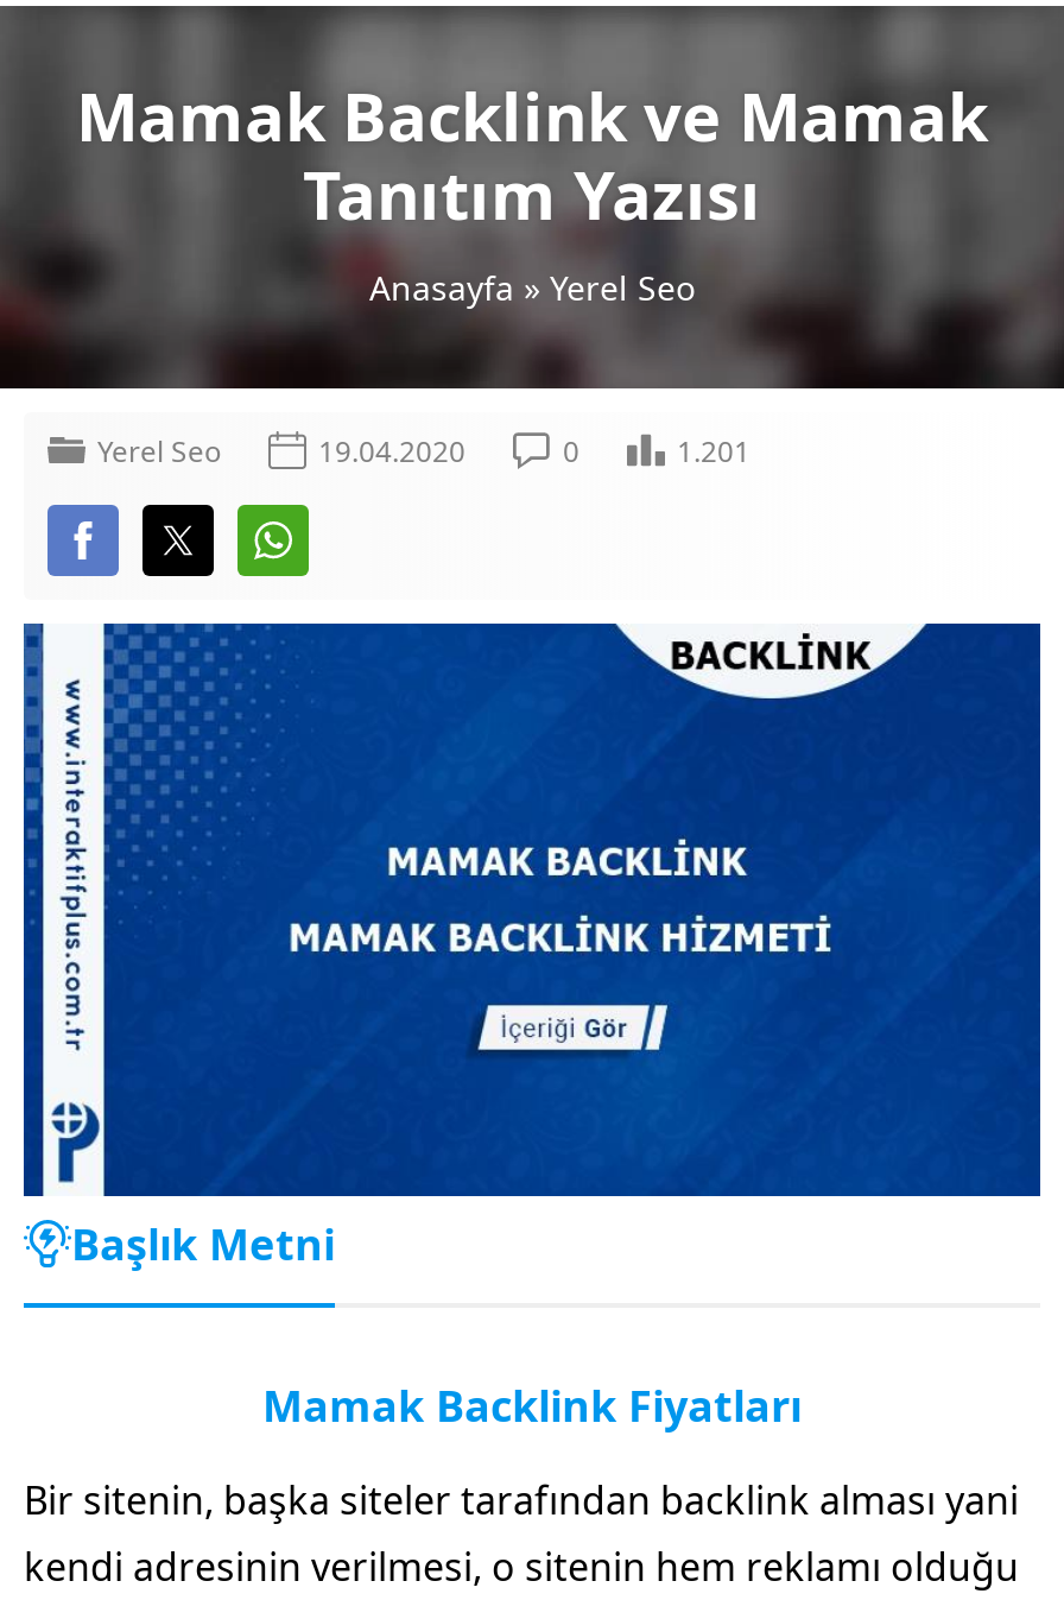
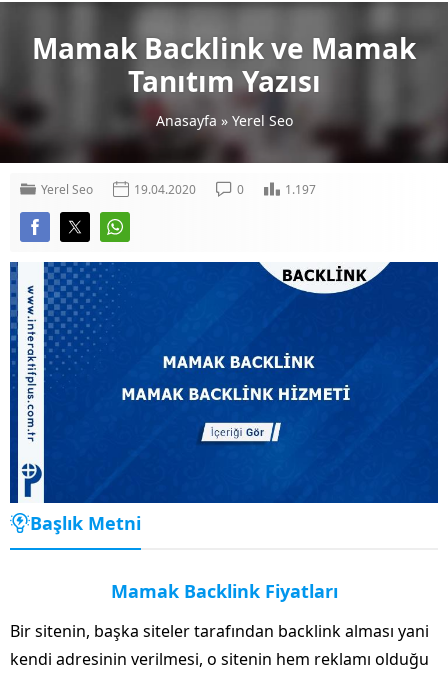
[677,431,750,472] 1.201 -> [285,181,316,198] 1.197

